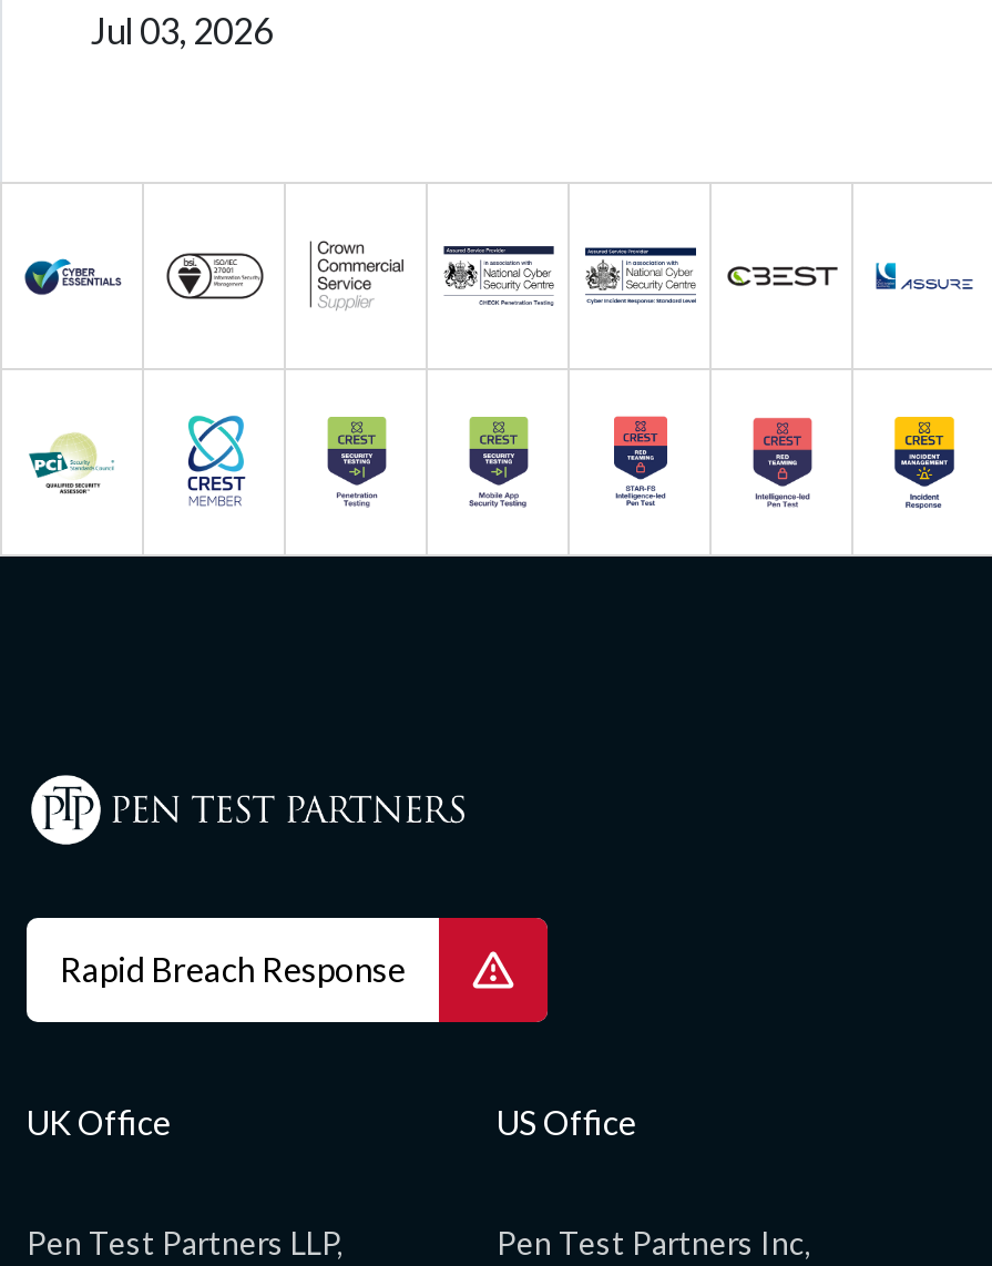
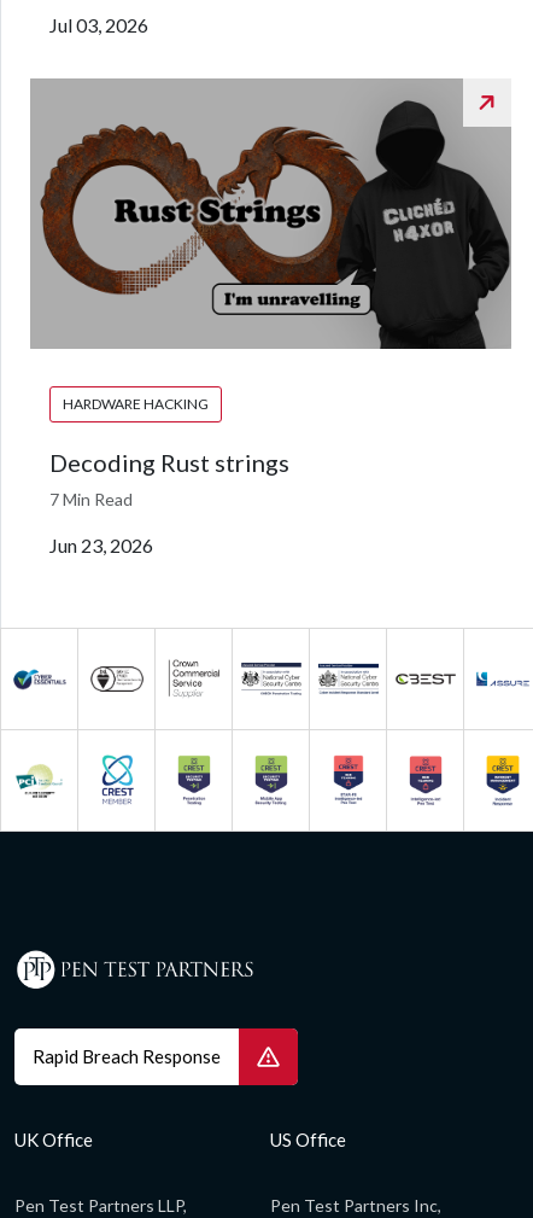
none -> [30,78,512,557] [image] | HARDWARE HACKING | Decoding Rust strings | 7 Min Read | Jun 23, 2026

